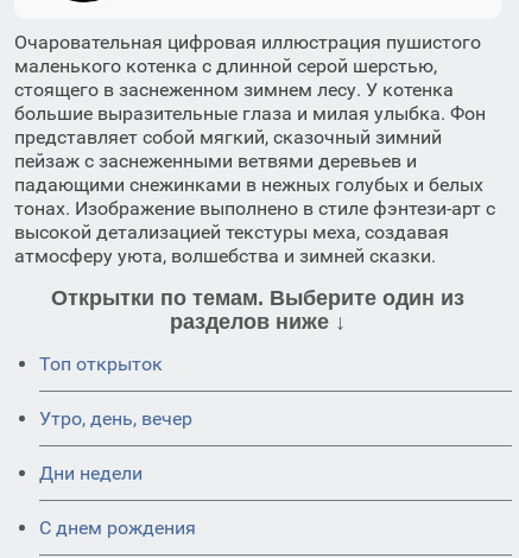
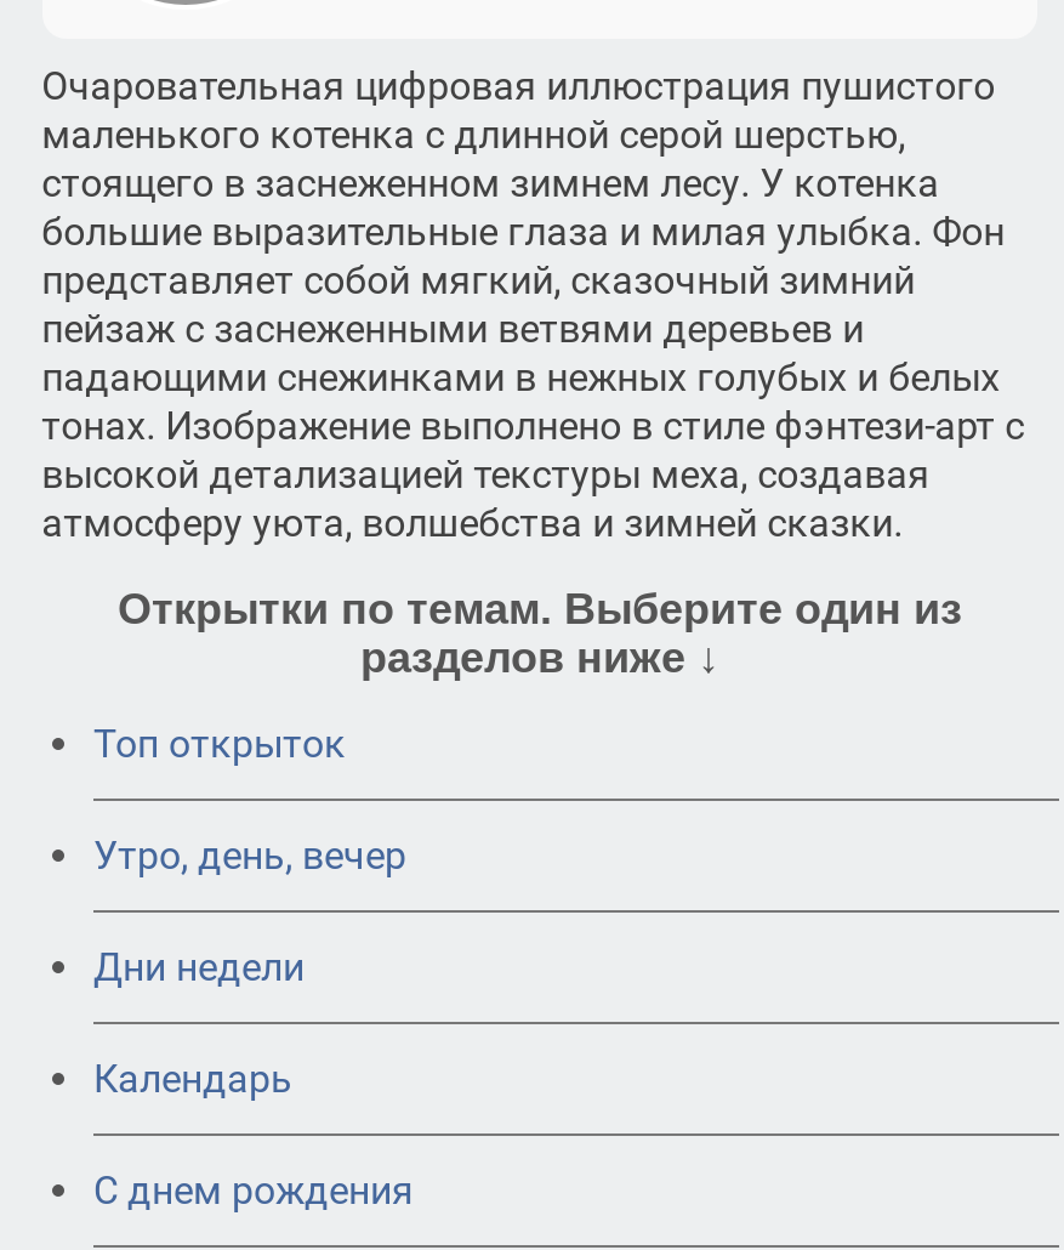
none -> [93,1056,292,1102] Календарь

